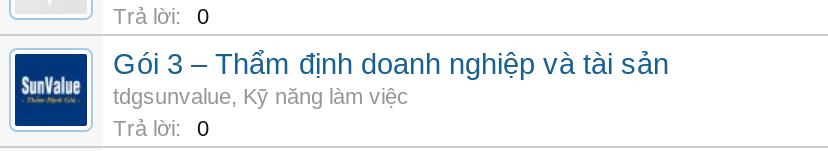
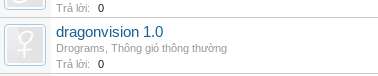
[13,52,87,128] [image] -> none
[113,48,669,108] Gói 3 – Thẩm định doanh nghiệp và tài sản | tdgsunvalue, Kỹ năng làm việc -> [56,24,227,54] dragonvision 1.0 | Drograms, Thông gió thông thường

